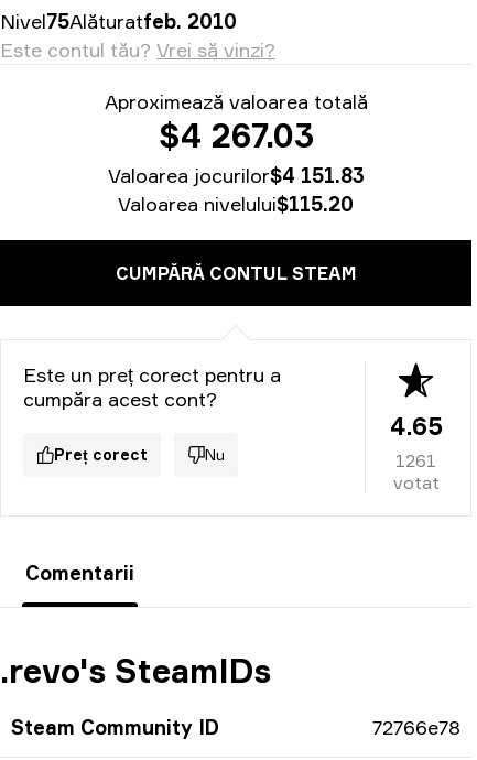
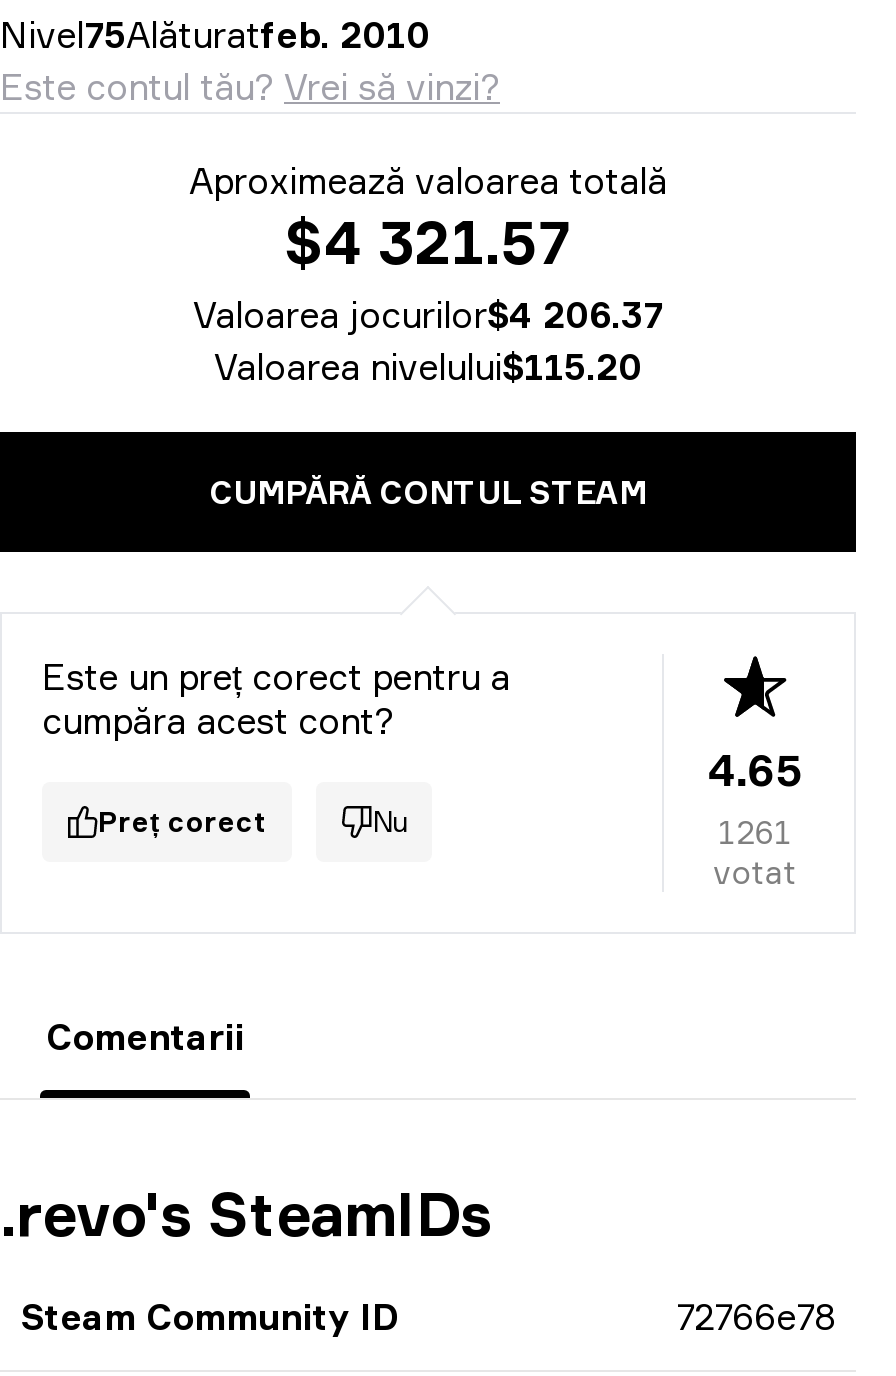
[158,116,313,155] $4 267.03 -> [284,206,572,278] $4 321.57
[107,163,364,187] Valoarea jocurilor$4 151.83 -> [193,292,663,336] Valoarea jocurilor$4 206.37

